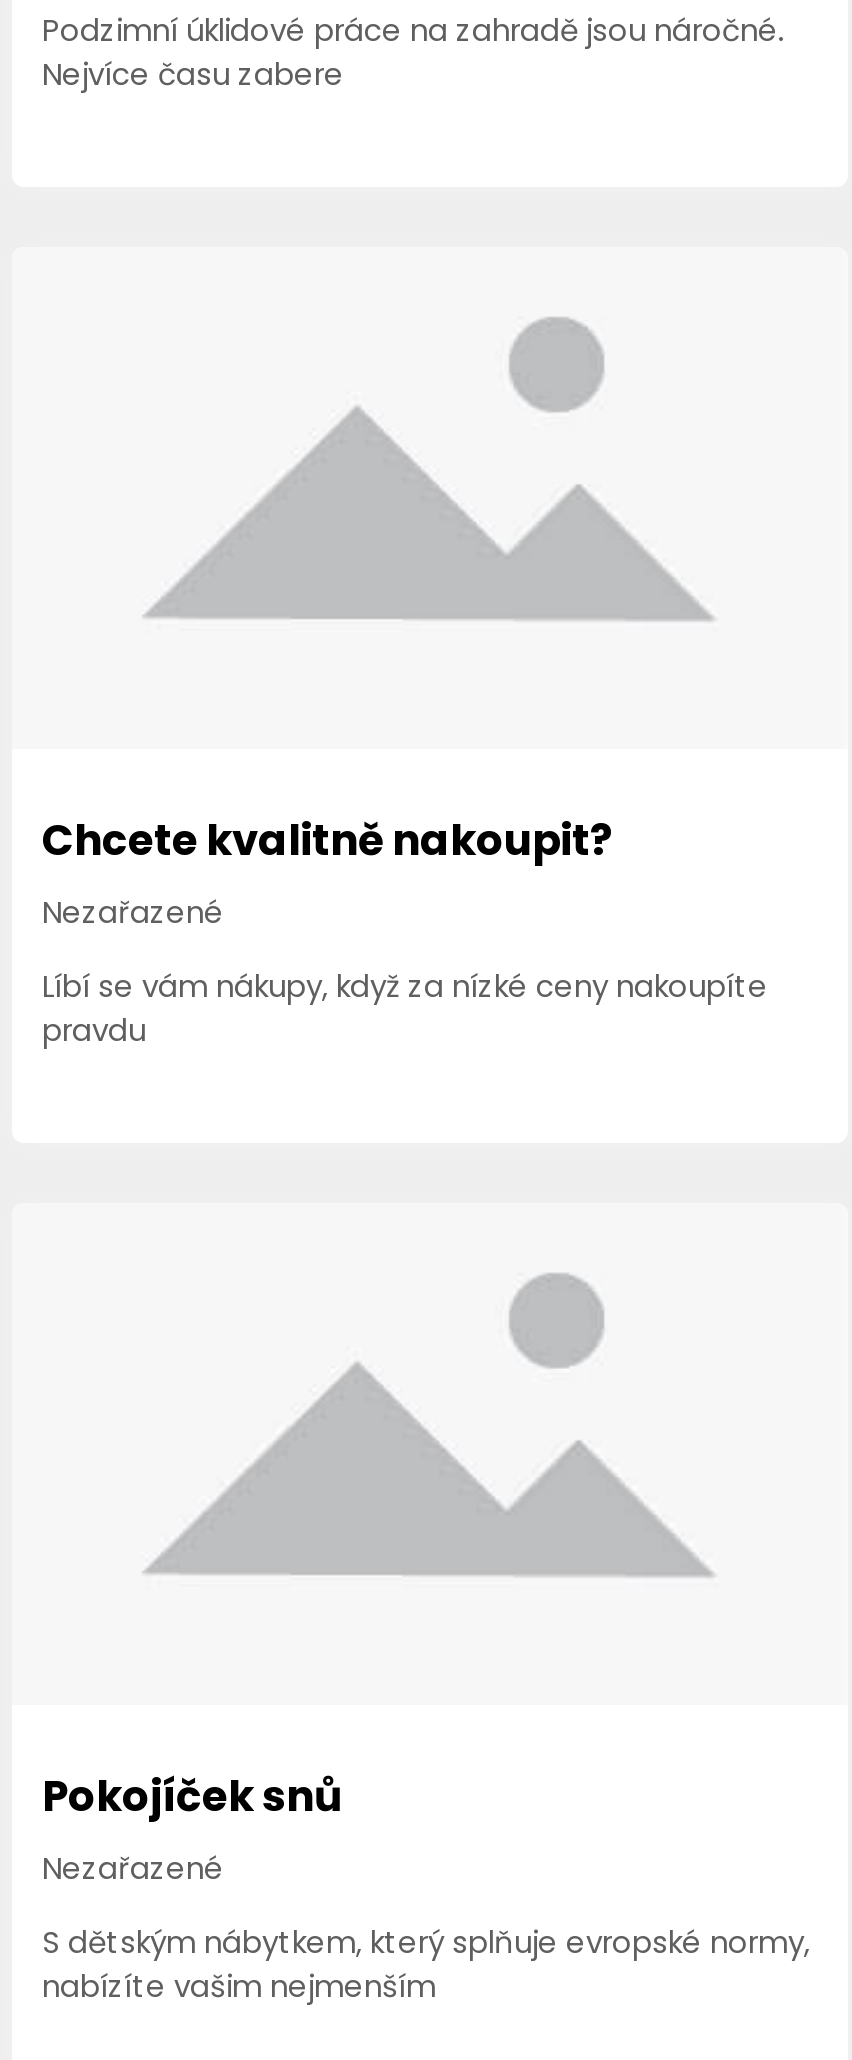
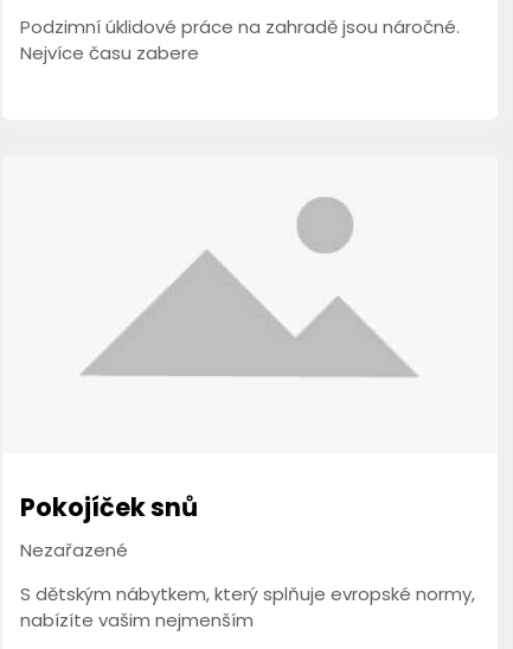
[42,810,768,1051] Chcete kvalitně nakoupit? | Nezařazené | Líbí se vám nákupy, když za nízké ceny nakoupíte | pravdu -> none

